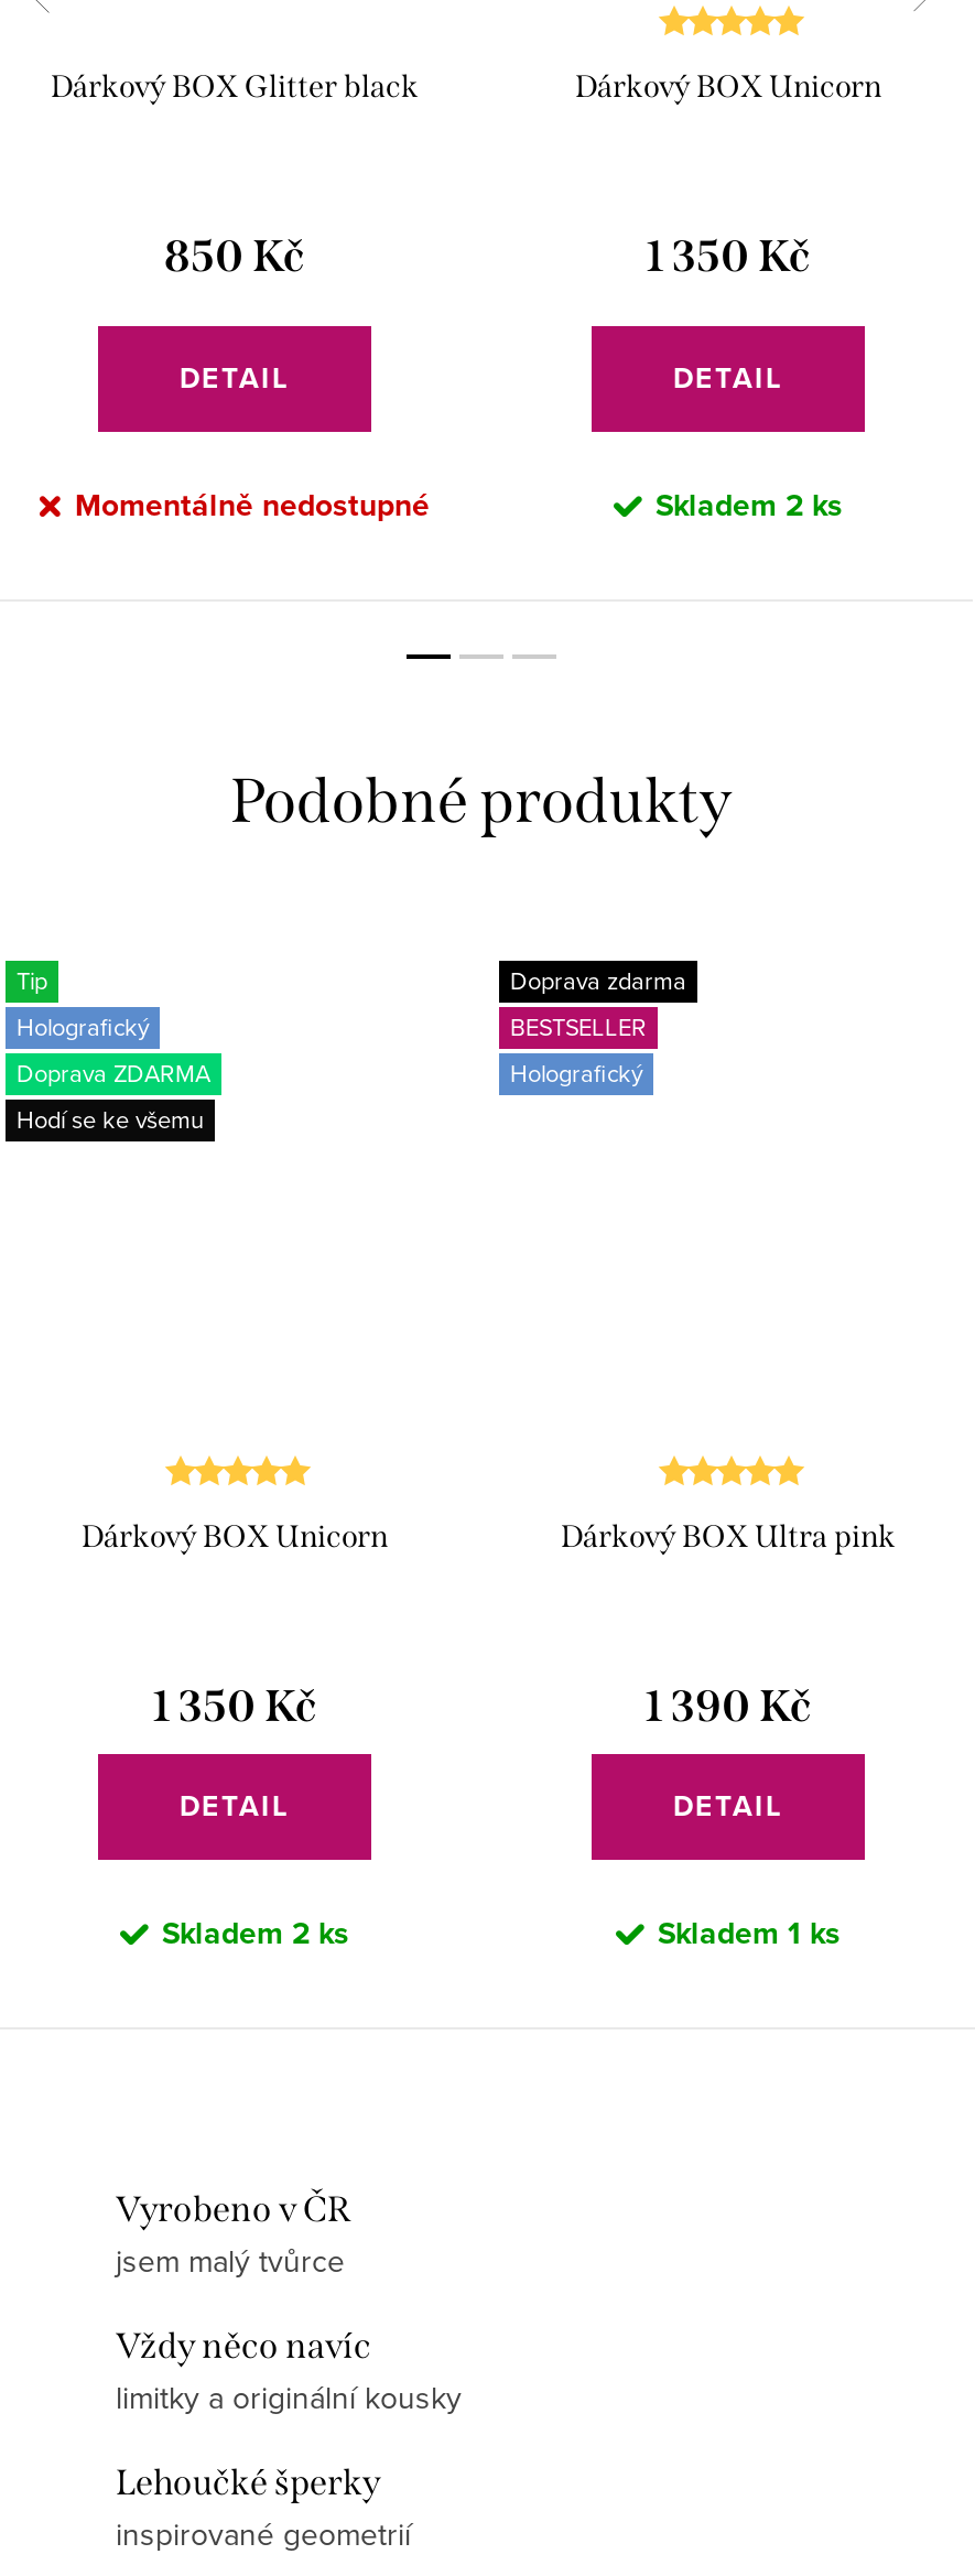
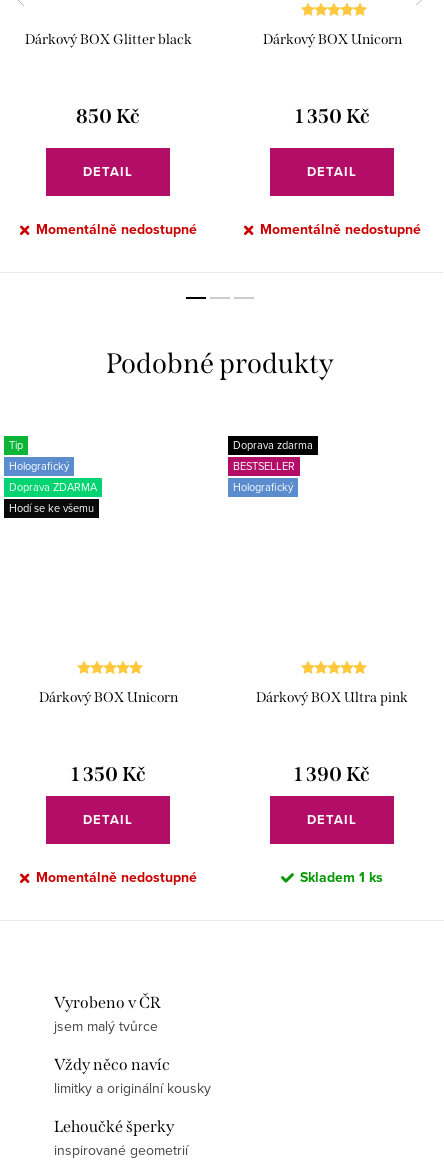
[656,482,843,528] Skladem 2 ks -> [259,219,420,239] Momentálně nedostupné
[162,1910,349,1956] Skladem 2 ks -> [35,867,196,887] Momentálně nedostupné

